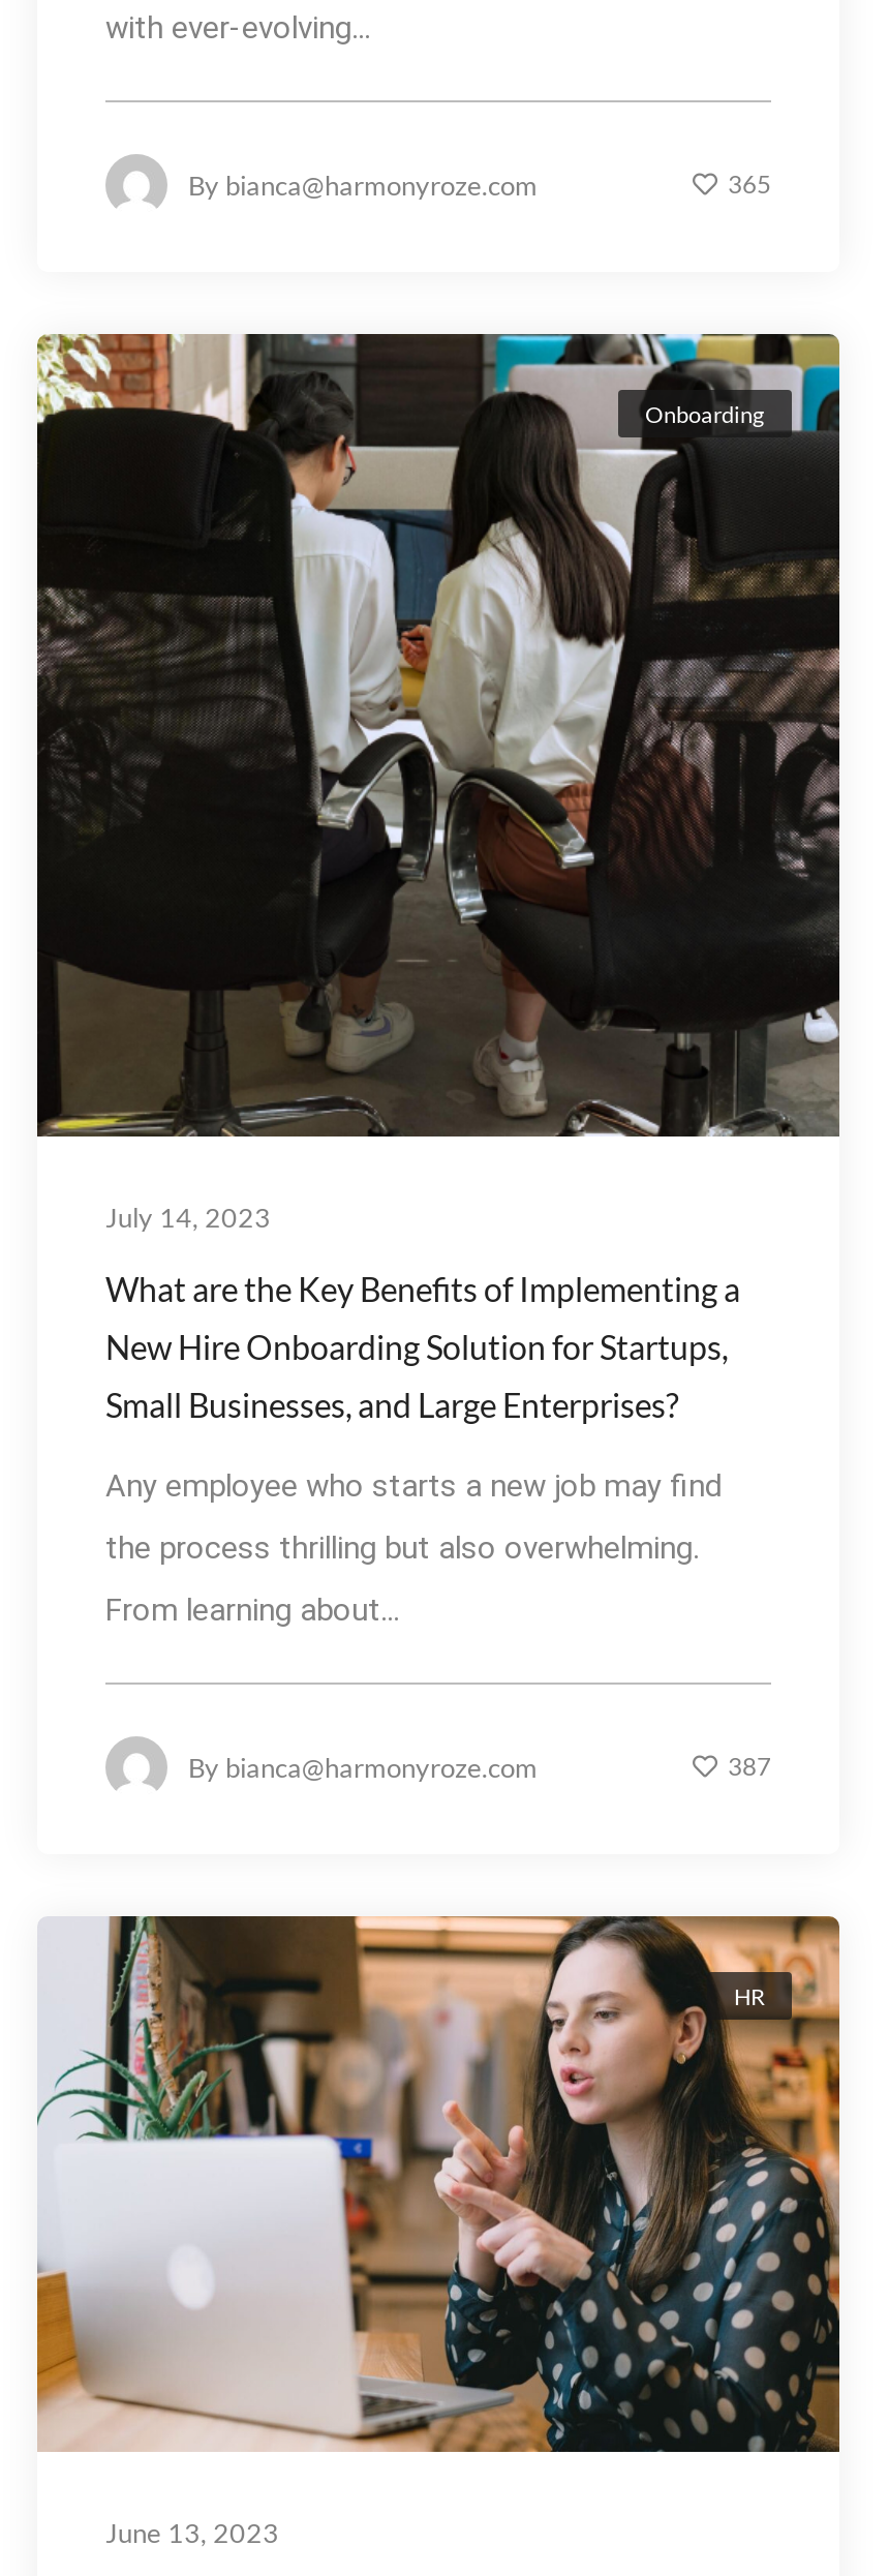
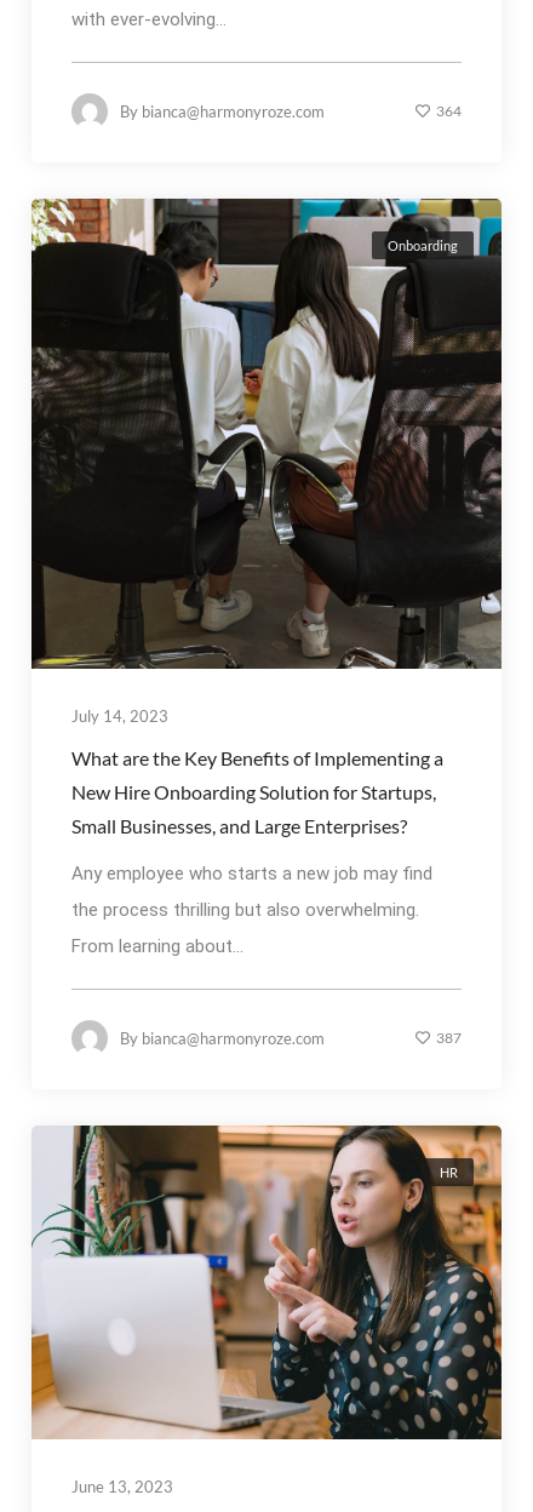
[728,168,771,199] 365 -> [436,102,462,120] 364

